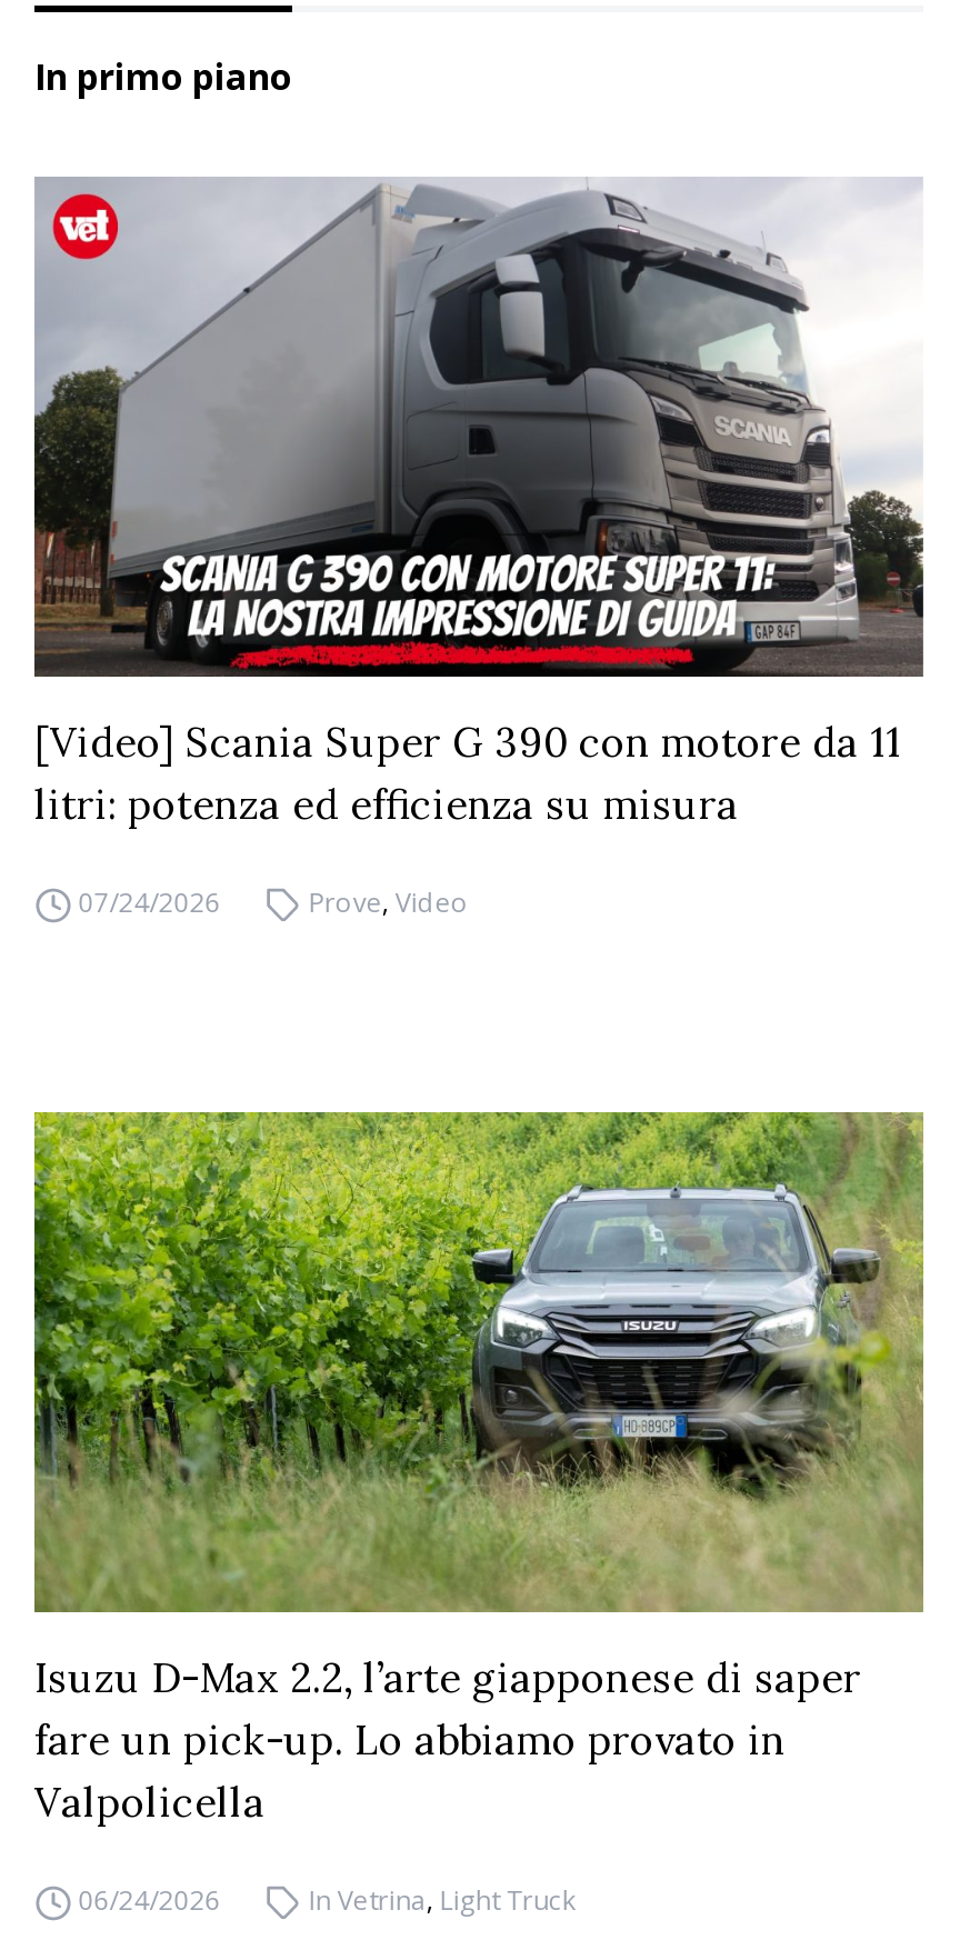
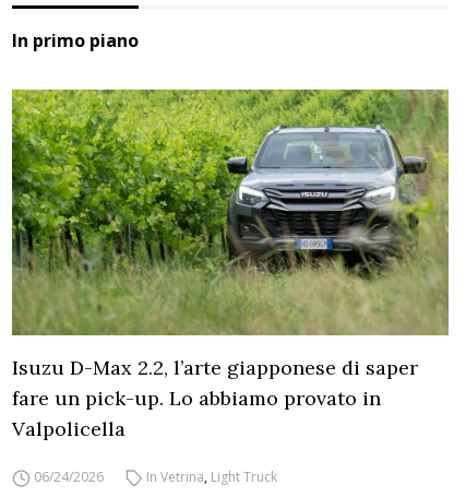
[34,177,926,921] [image] | [Video] Scania Super G 390 con motore da 11 | litri: potenza ed efficienza su misura | 07/24/2026 | Prove, Video -> none

